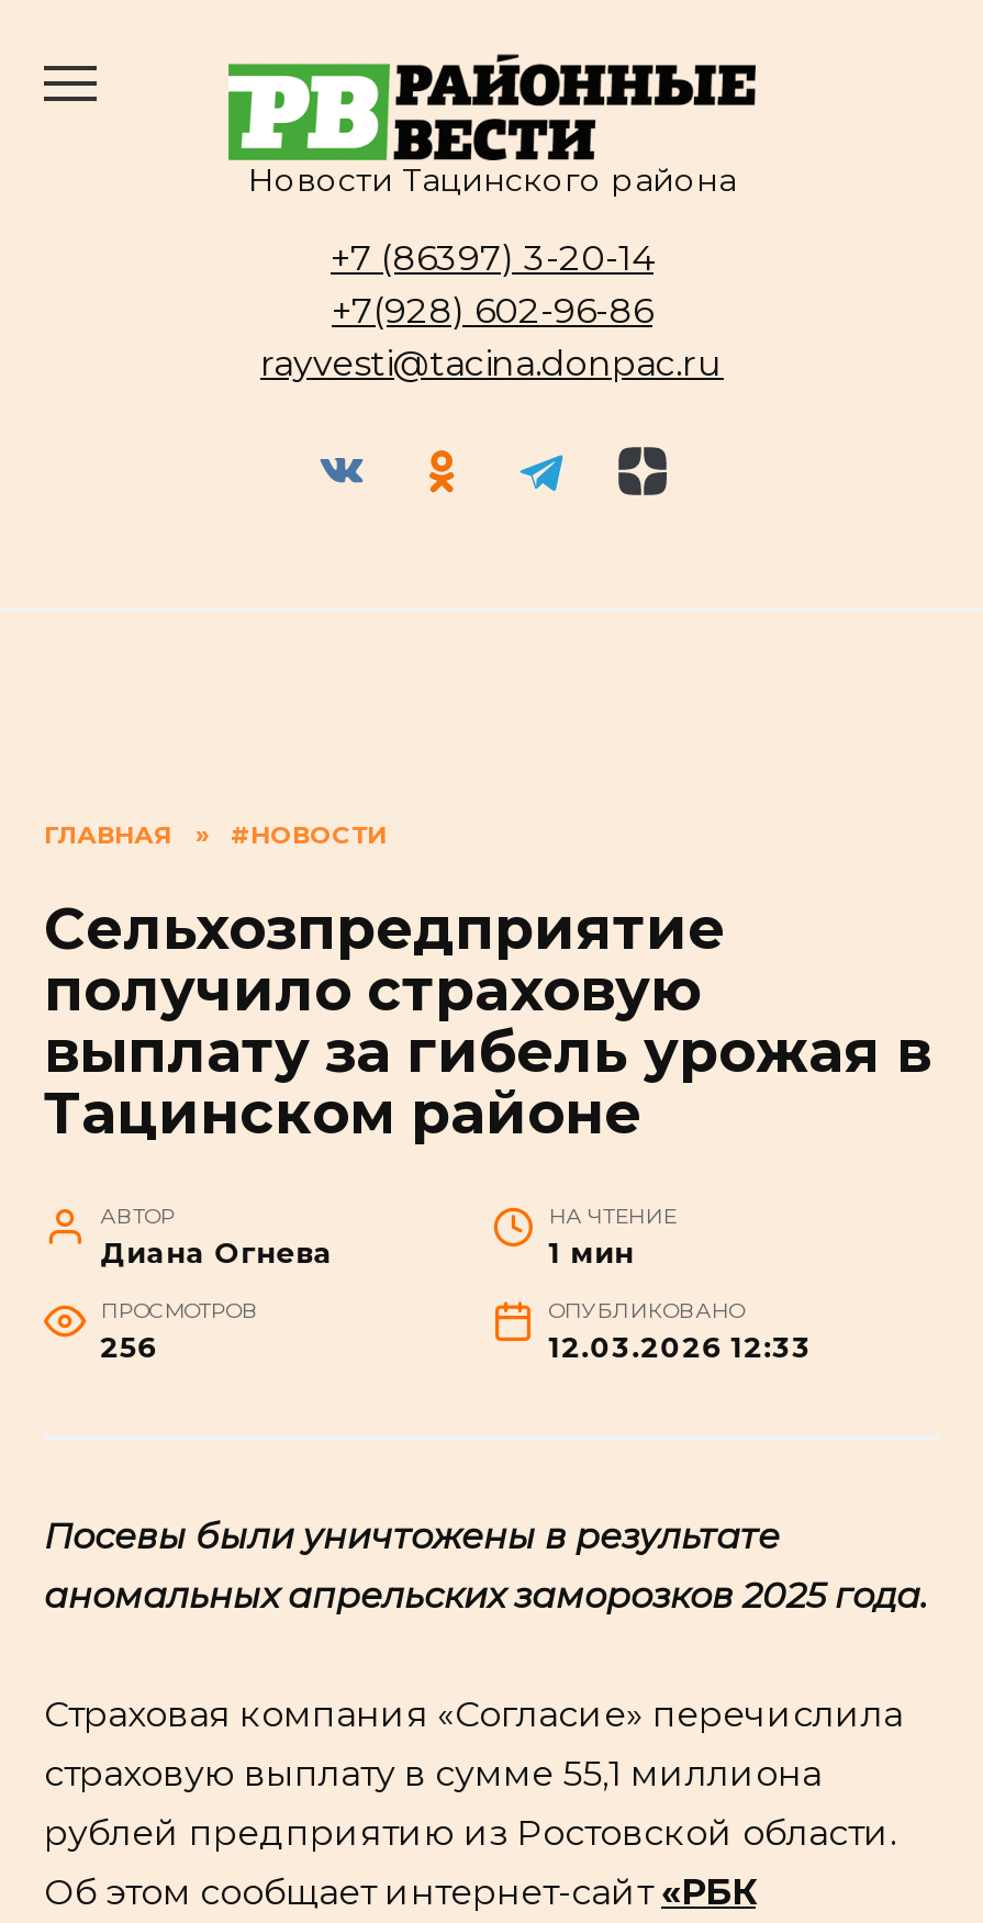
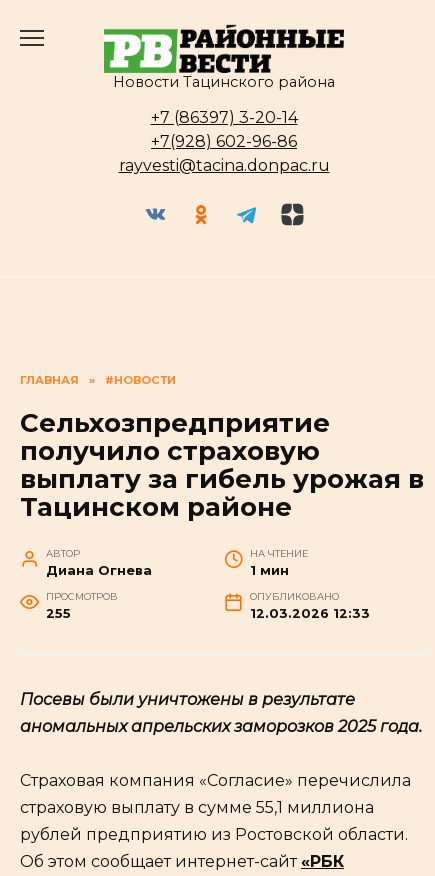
[100,1330,157,1363] 256 -> [46,606,71,621] 255

